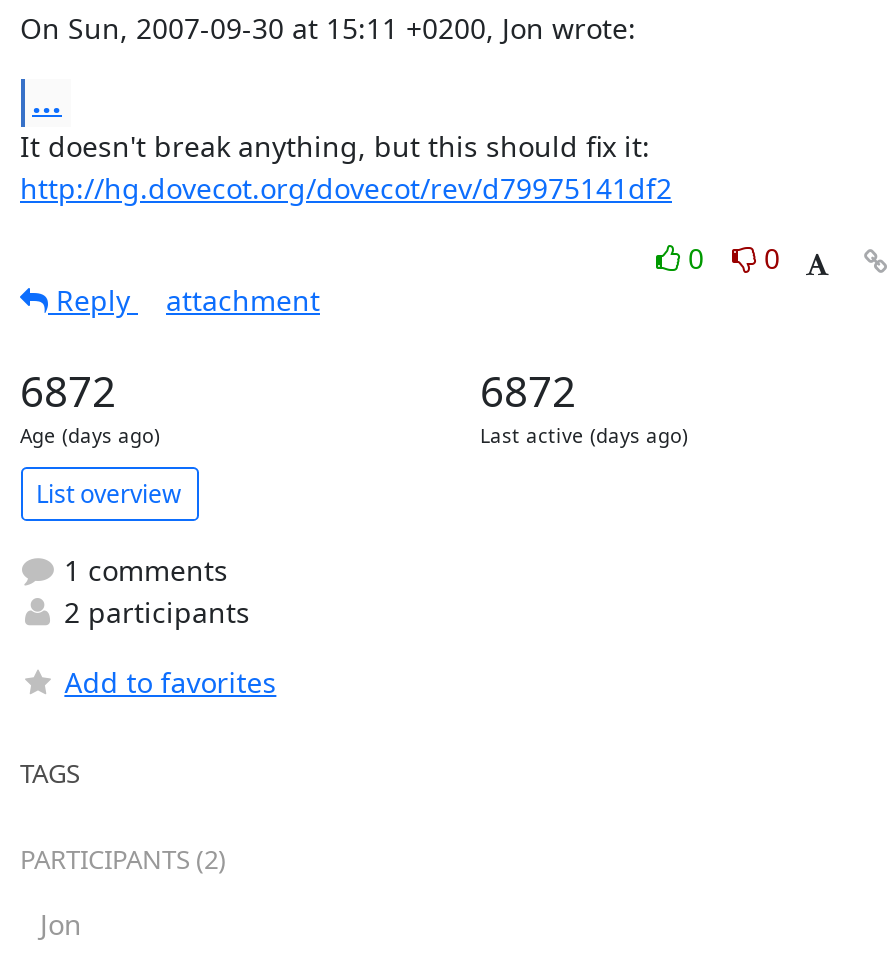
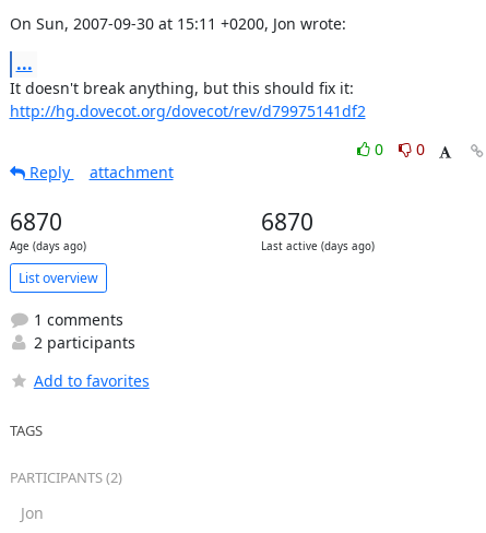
[20,363,116,419] 6872 -> [9,206,62,237] 6870
[480,363,576,419] 6872 -> [260,206,313,237] 6870

